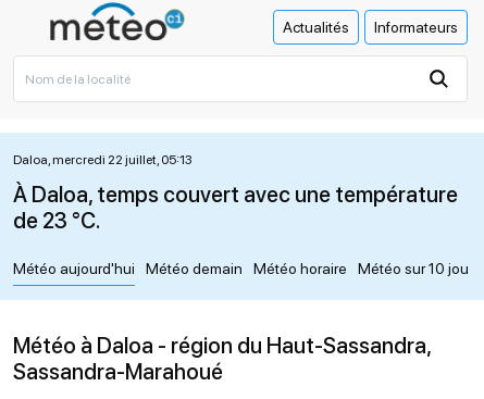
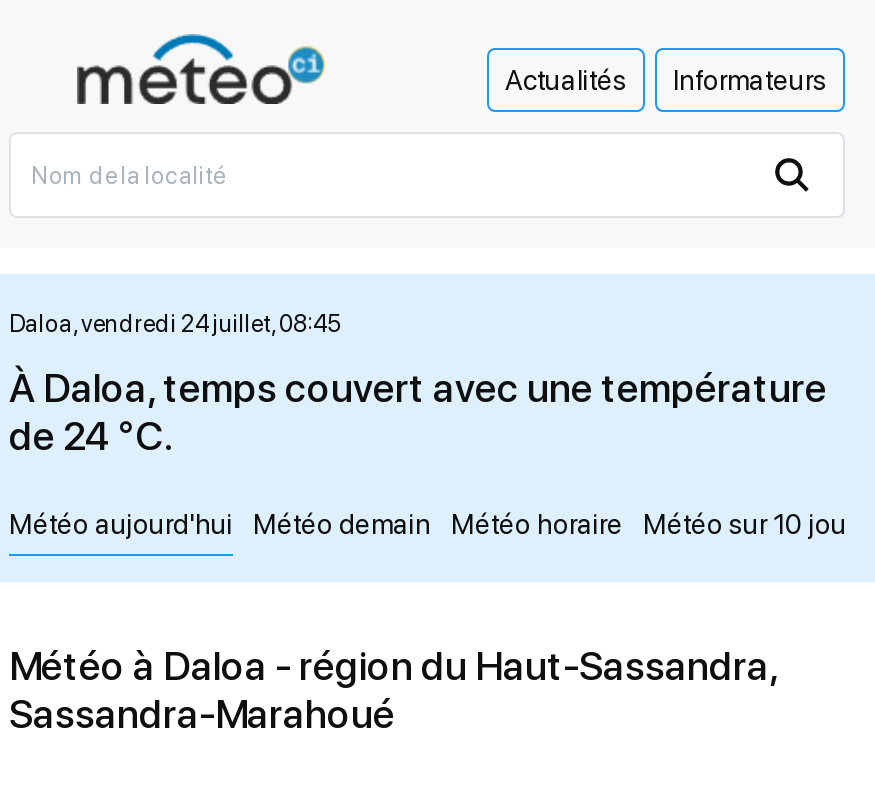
[13,152,193,167] Daloa, mercredi 22 juillet, 05:13 -> [9,310,341,338] Daloa, vendredi 24 juillet, 08:45
[13,208,101,234] de 23 °C. -> [9,412,173,460] de 24 °C.

